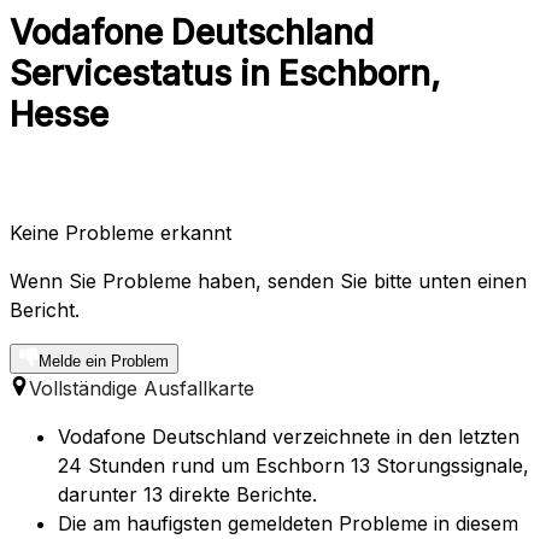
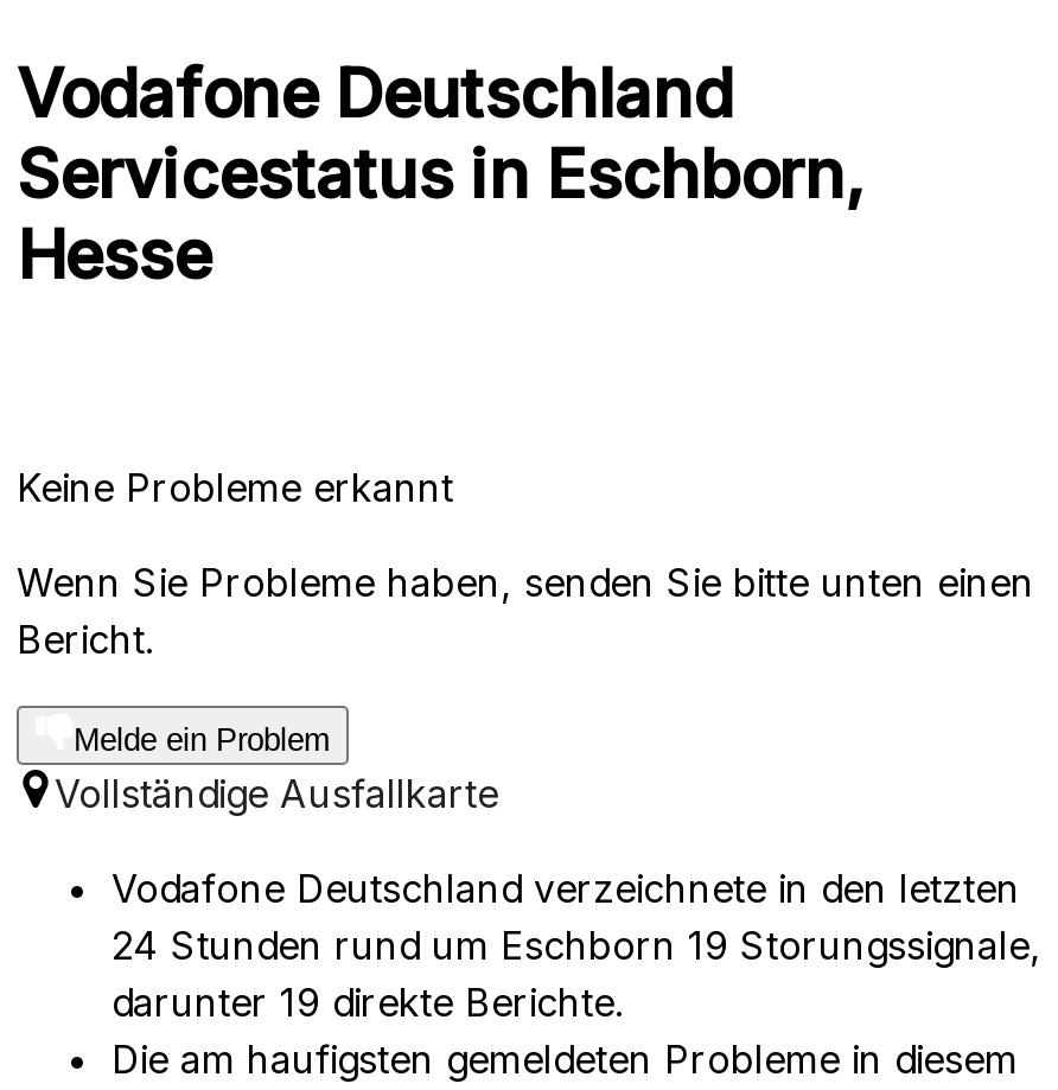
[58,454,529,478] 24 Stunden rund um Eschborn 13 Storungssignale, -> [111,923,1041,970] 24 Stunden rund um Eschborn 19 Storungssignale,
[58,483,317,507] darunter 13 direkte Berichte. -> [111,979,624,1027] darunter 19 direkte Berichte.

